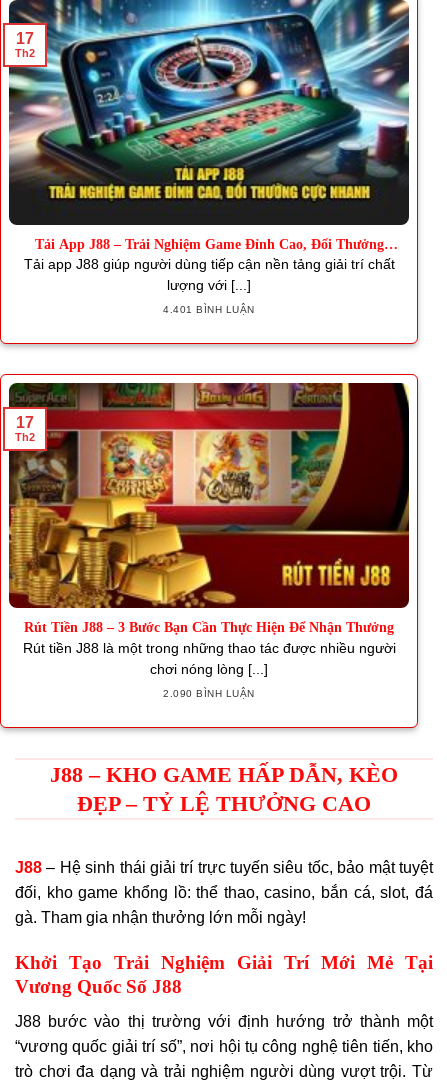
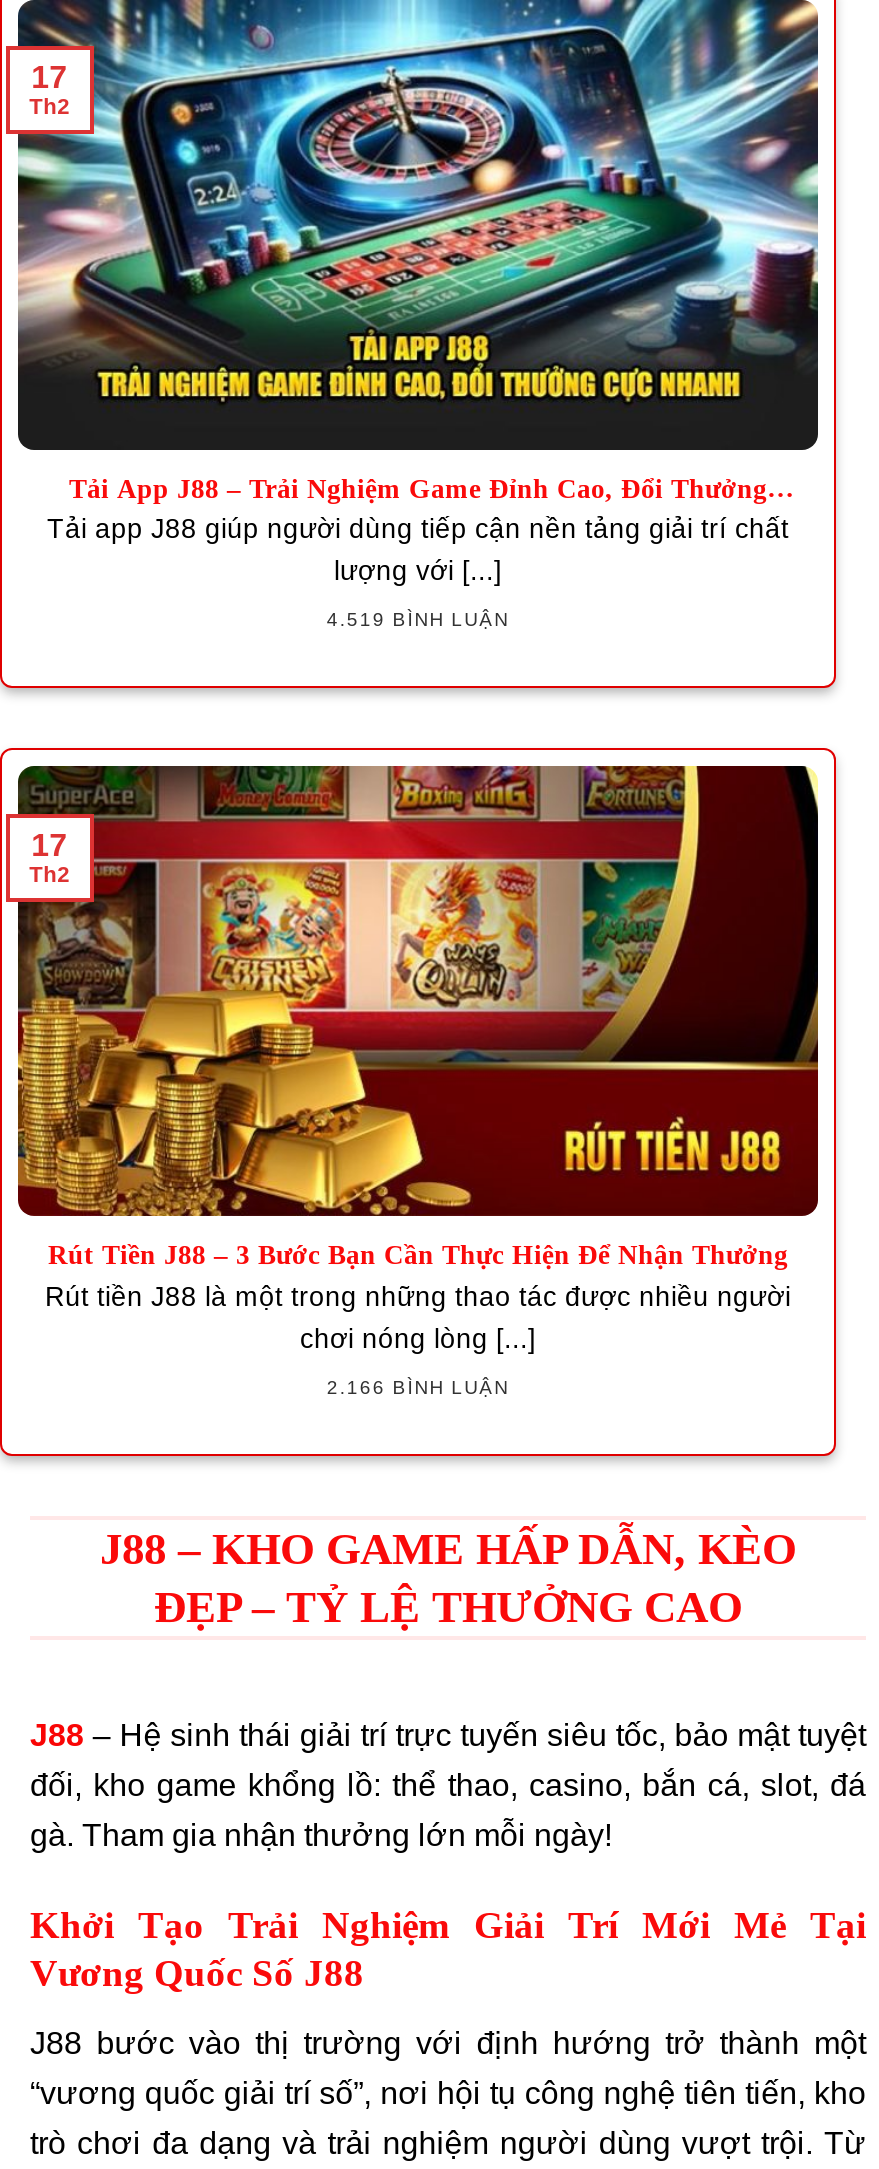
[163,304,255,315] 4.401 BÌNH LUẬN -> [327,609,509,631] 4.519 BÌNH LUẬN
[163,688,255,699] 2.090 BÌNH LUẬN -> [327,1376,509,1398] 2.166 BÌNH LUẬN

